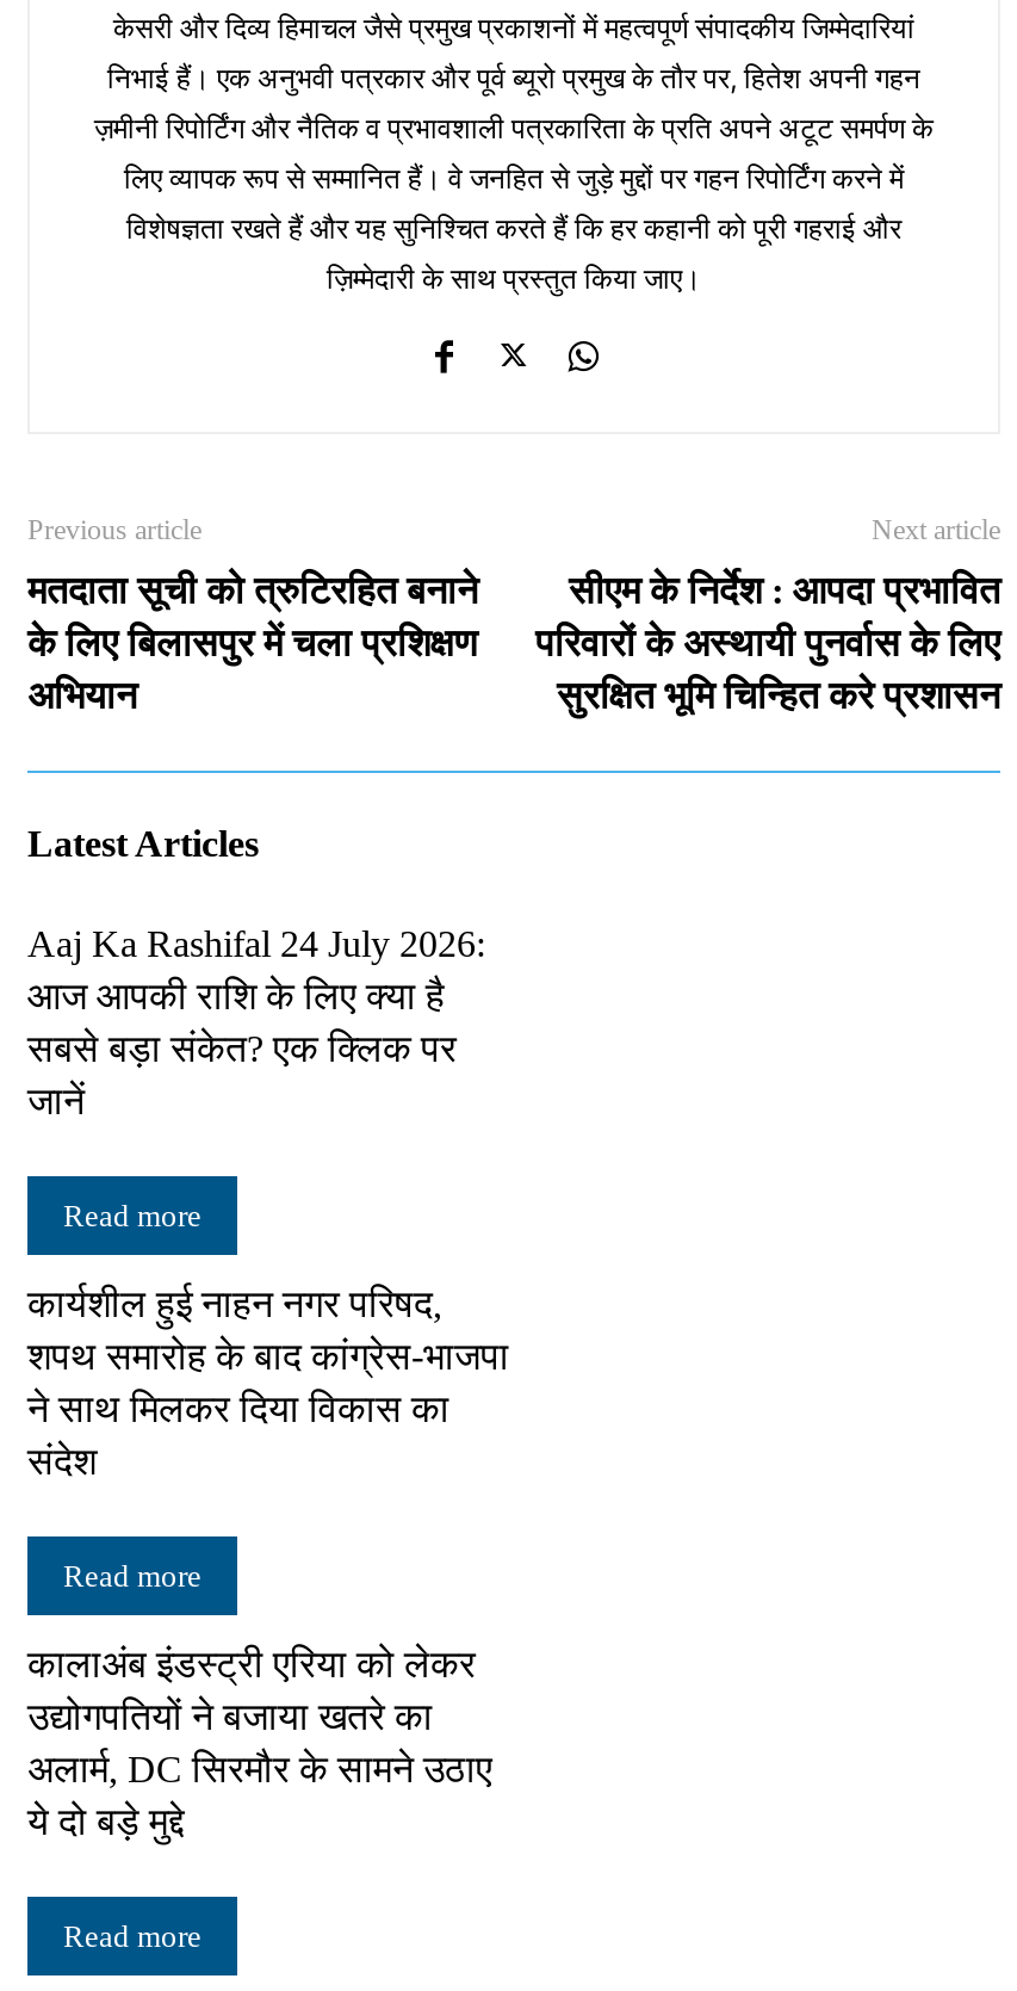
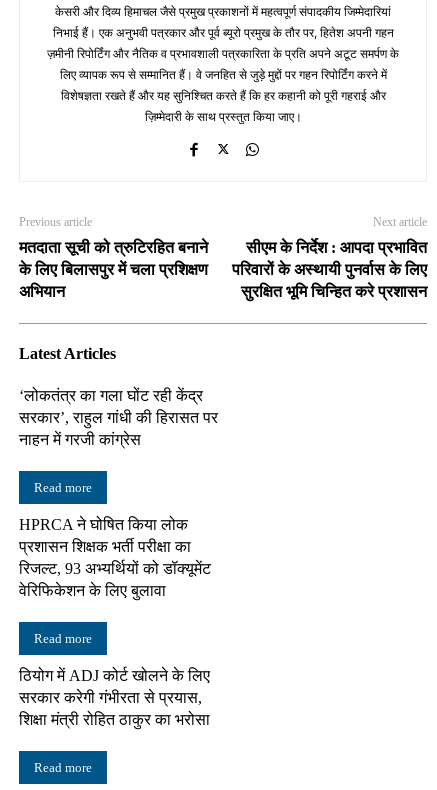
[27,923,485,1121] Aaj Ka Rashifal 24 July 2026: | आज आपकी राशि के लिए क्या है | सबसे बड़ा संकेत? एक क्लिक पर | जानें -> [19,387,218,448] ‘लोकतंत्र का गला घोंट रही केंद्र | सरकार’, राहुल गांधी की हिरासत पर | नाहन में गरजी कांग्रेस
[27,1283,509,1481] कार्यशील हुई नाहन नगर परिषद, | शपथ समारोह के बाद कांग्रेस-भाजपा | ने साथ मिलकर दिया विकास का | संदेश -> [19,516,211,599] HPRCA ने घोषित किया लोक | प्रशासन शिक्षक भर्ती परीक्षा का | रिजल्ट, 93 अभ्यर्थियों को डॉक्यूमेंट | वेरिफिकेशन के लिए बुलावा
[27,1643,492,1841] कालाअंब इंडस्ट्री एरिया को लेकर | उद्योगपतियों ने बजाया खतरे का | अलार्म, DC सिरमौर के सामने उठाए | ये दो बड़े मुद्दे -> [19,667,210,728] ठियोग में ADJ कोर्ट खोलने के लिए | सरकार करेगी गंभीरता से प्रयास, | शिक्षा मंत्री रोहित ठाकुर का भरोसा

